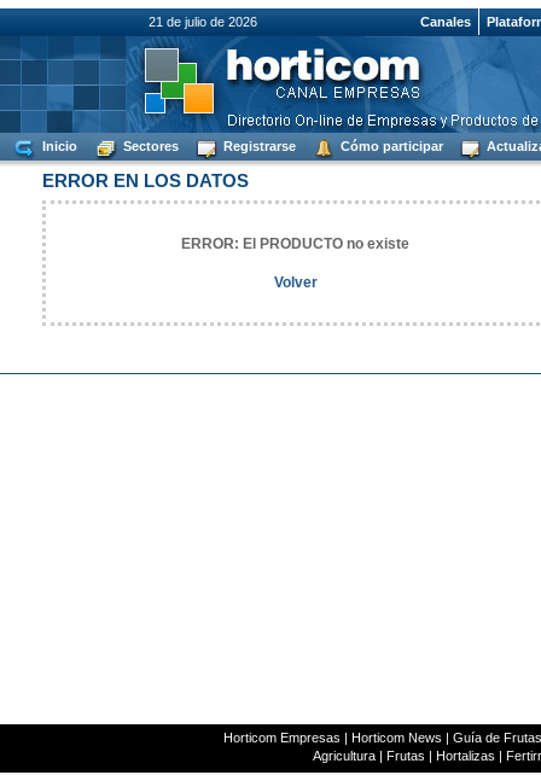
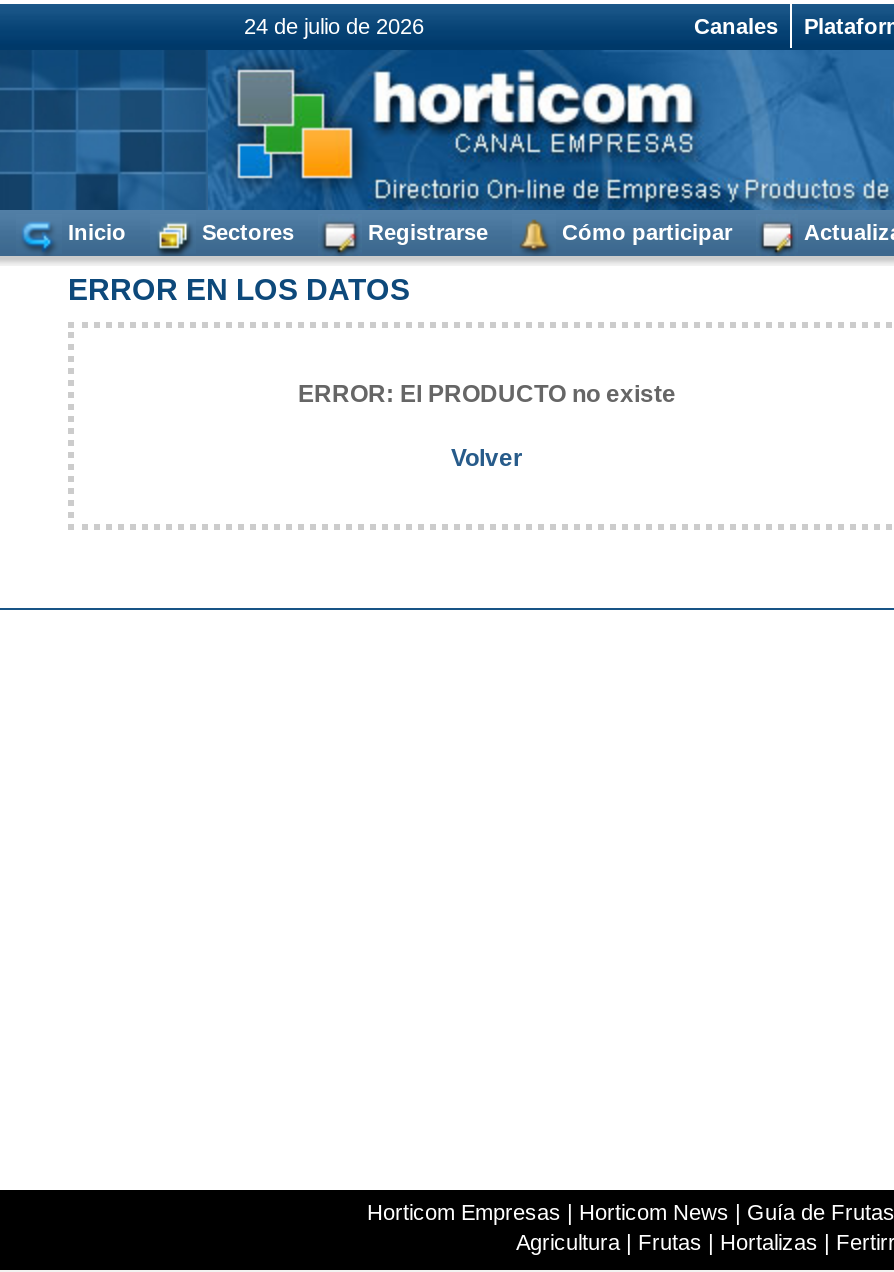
[149,14,471,29] 21 de julio de 2026 Canales -> [244,14,778,38] 24 de julio de 2026 Canales

